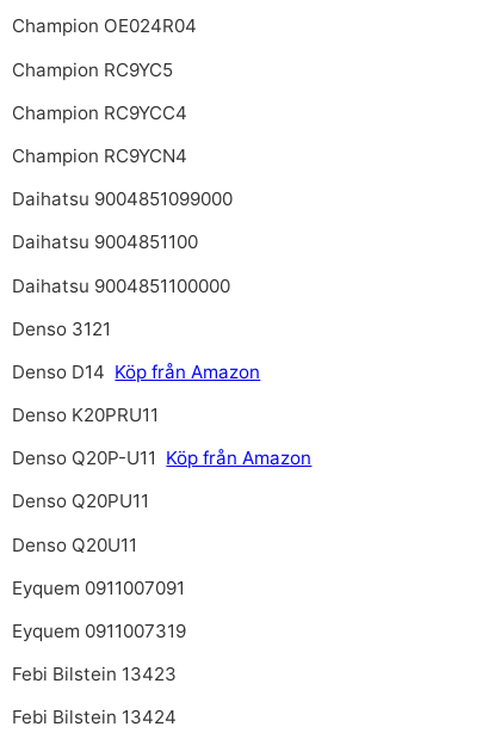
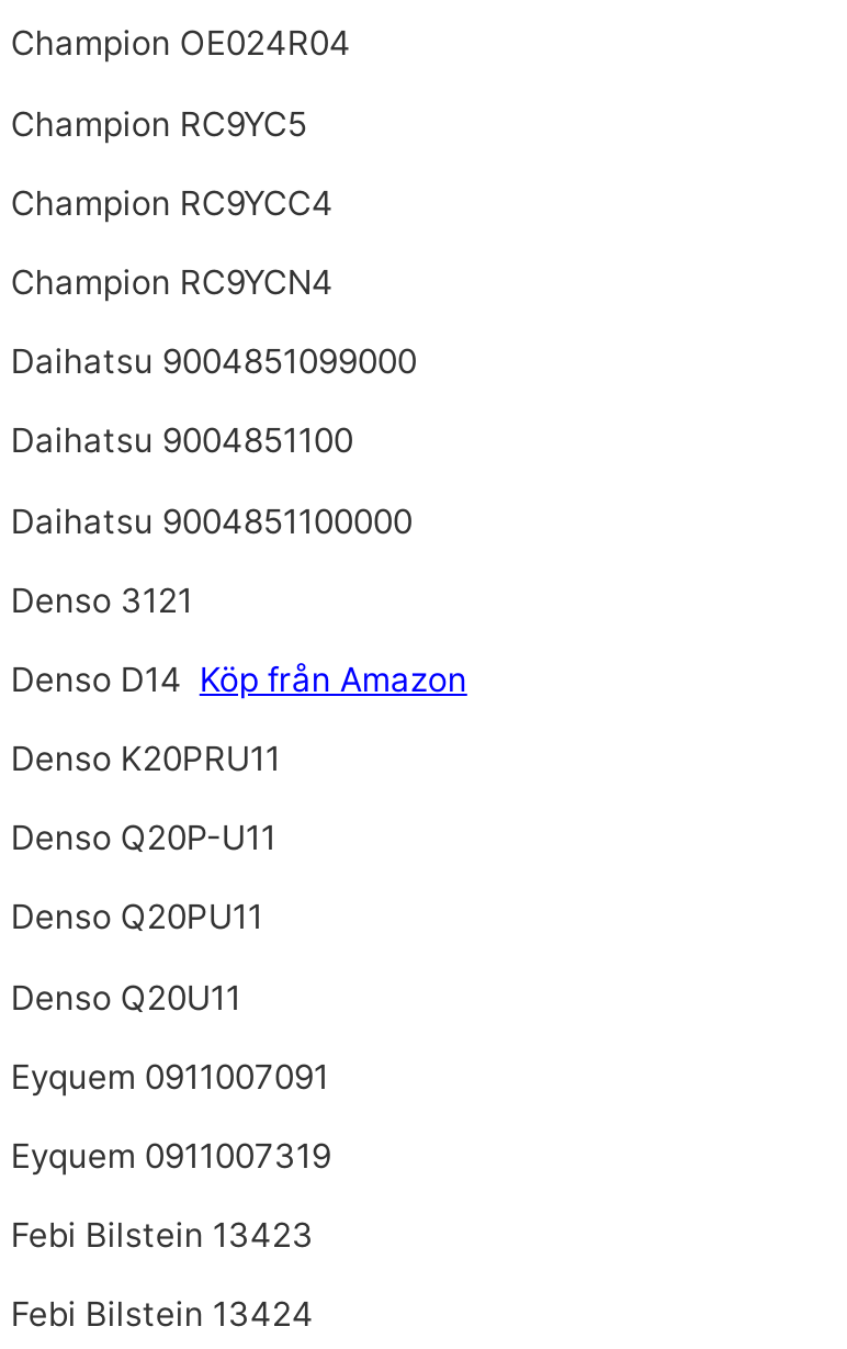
[12,447,312,470] Denso Q20P-U11 Köp från Amazon -> [11,817,276,859] Denso Q20P-U11

